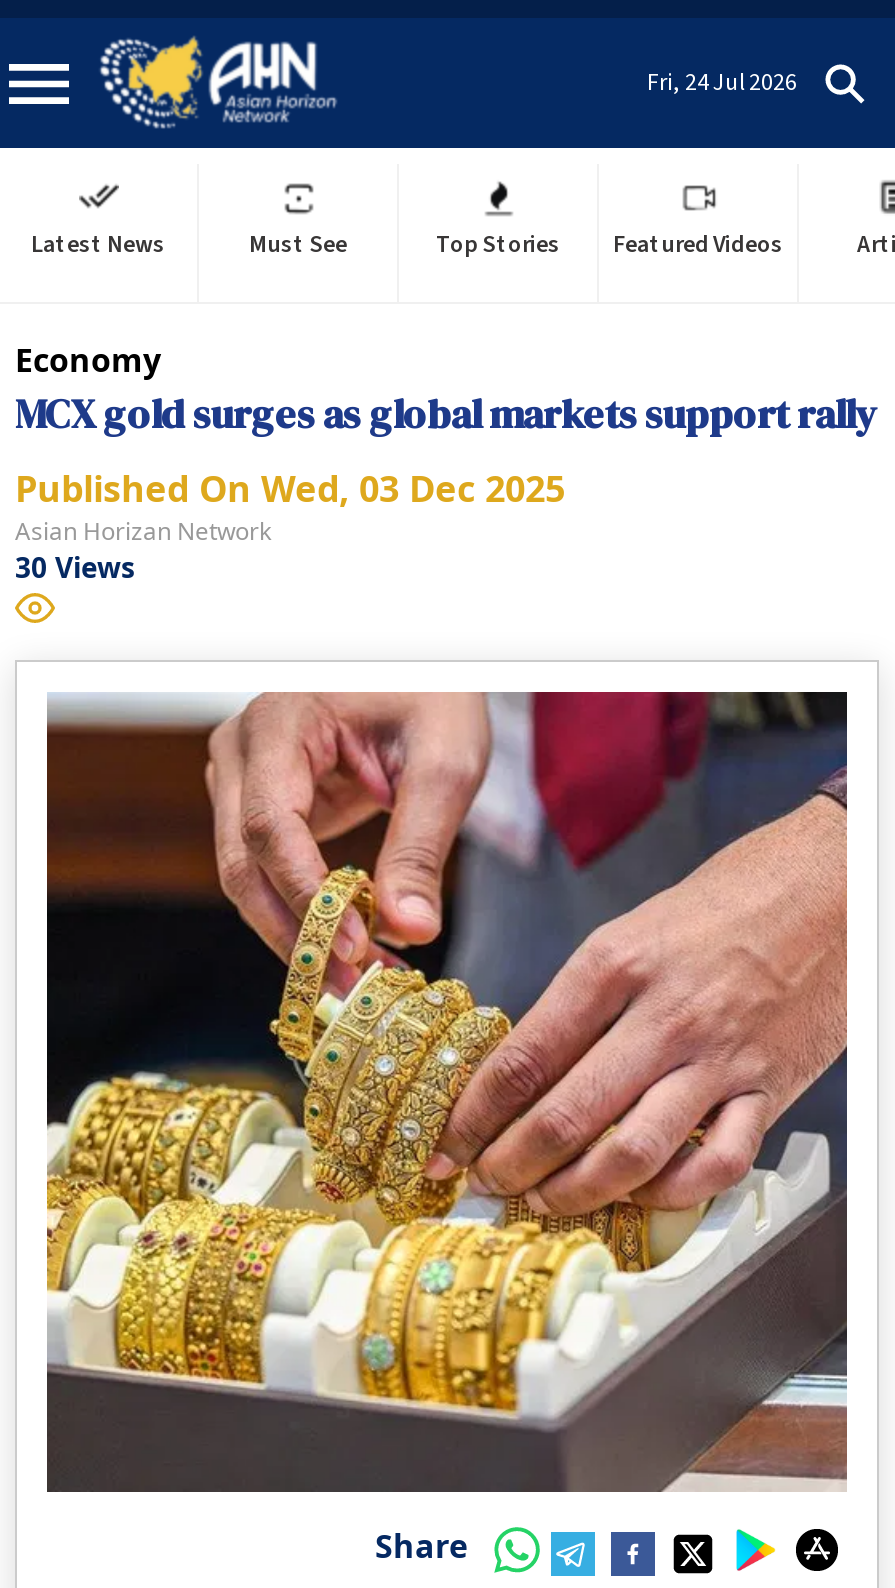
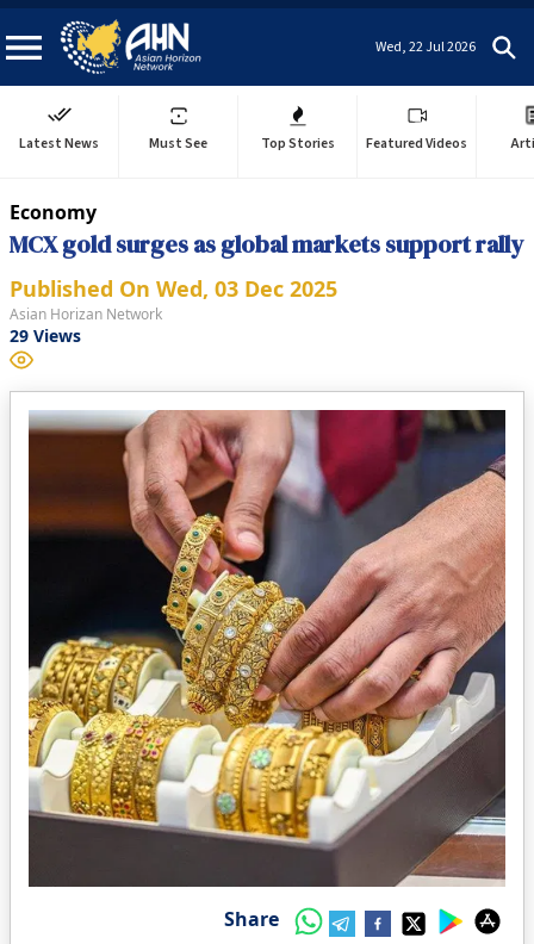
[647,65,797,99] Fri, 24 Jul 2026 -> [375,36,476,57] Wed, 22 Jul 2026
[15,548,135,586] 30 Views -> [10,324,81,347] 29 Views

